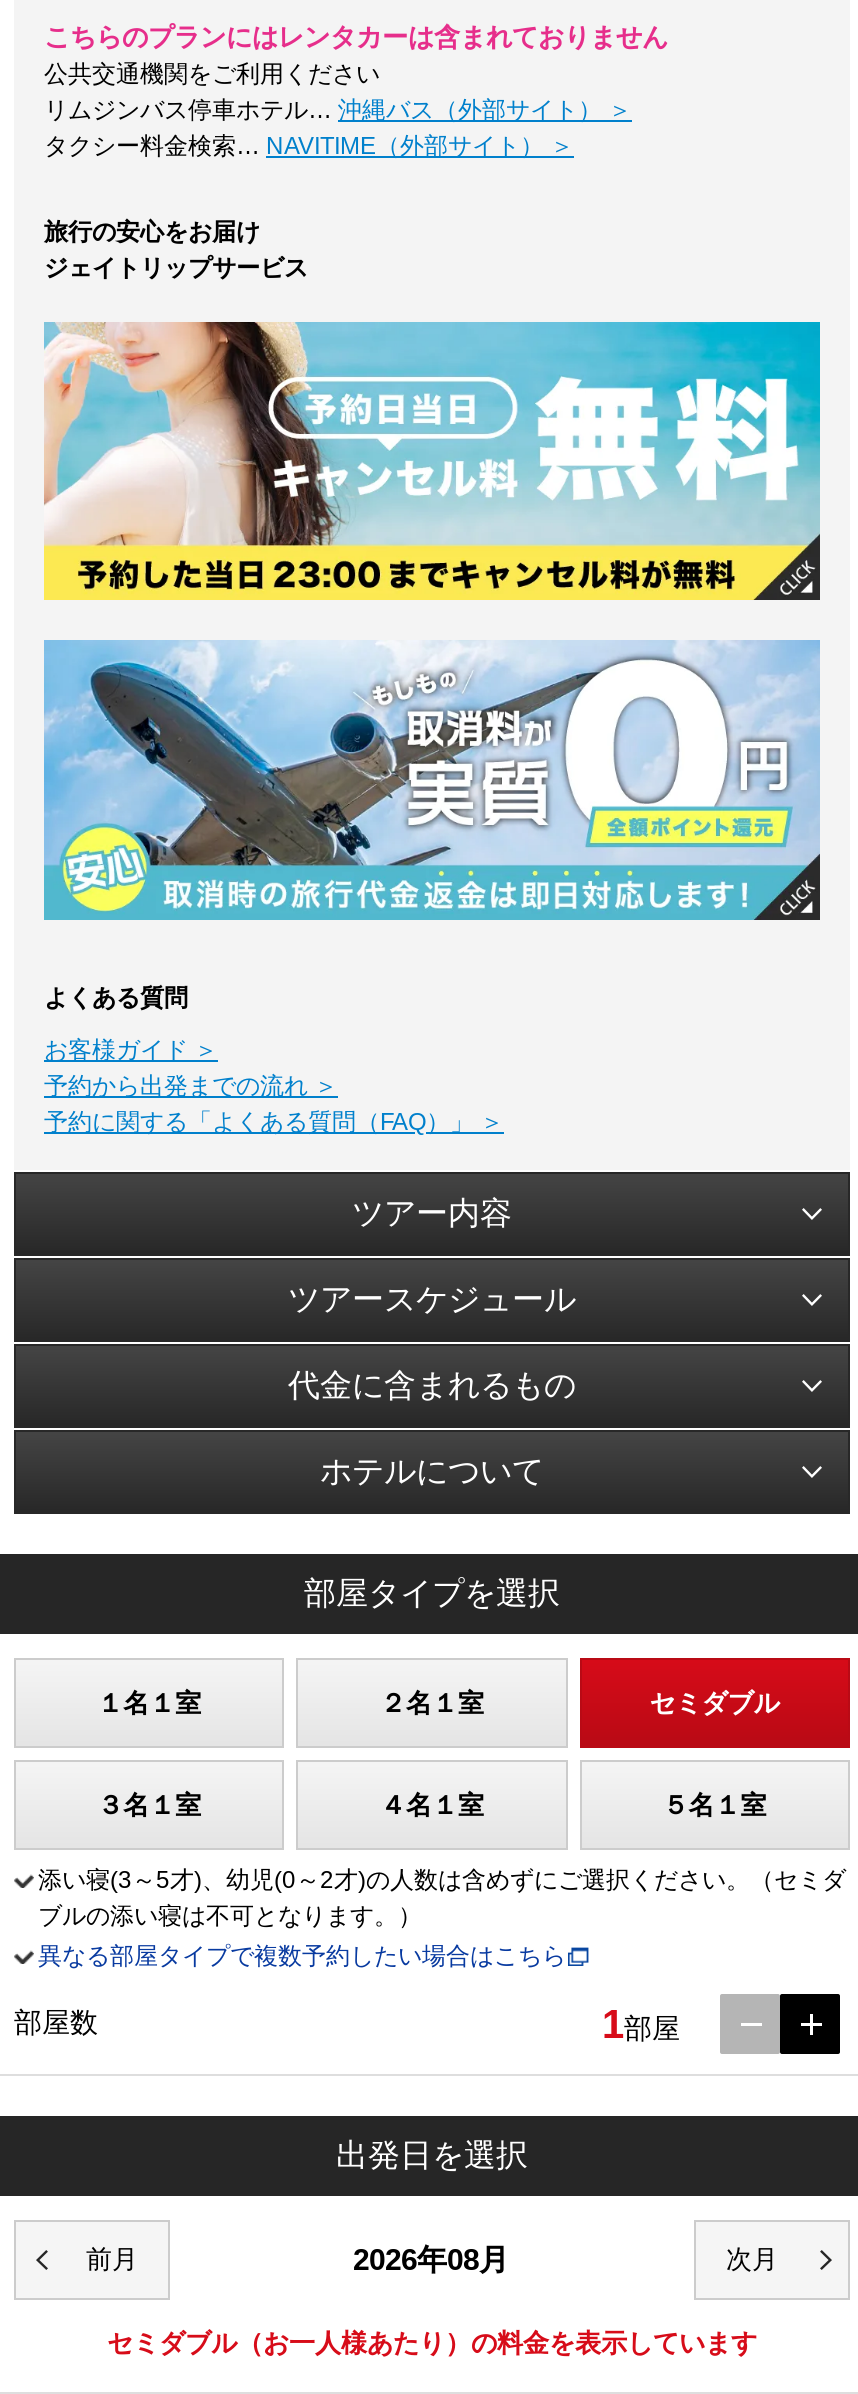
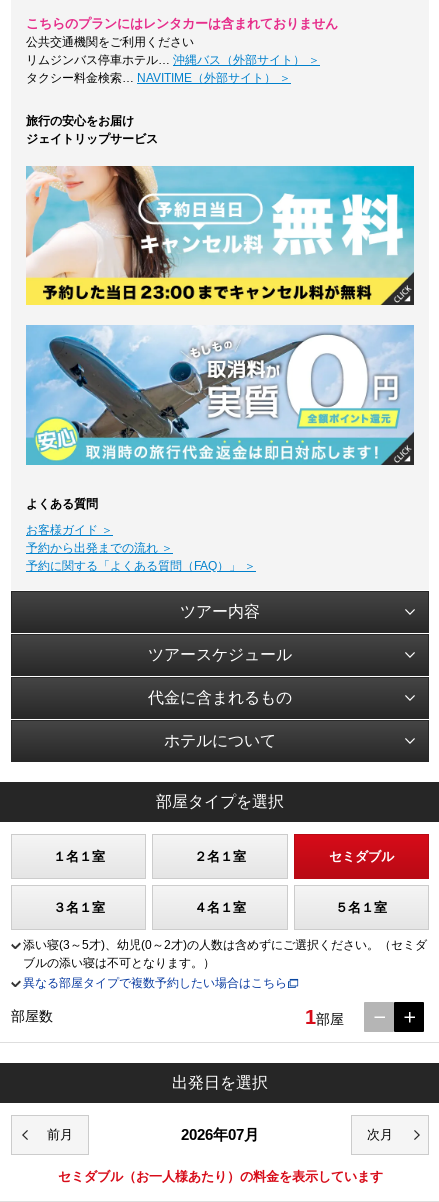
[353,2242,509,2276] 2026年08月 -> [180,1126,258,1143] 2026年07月

